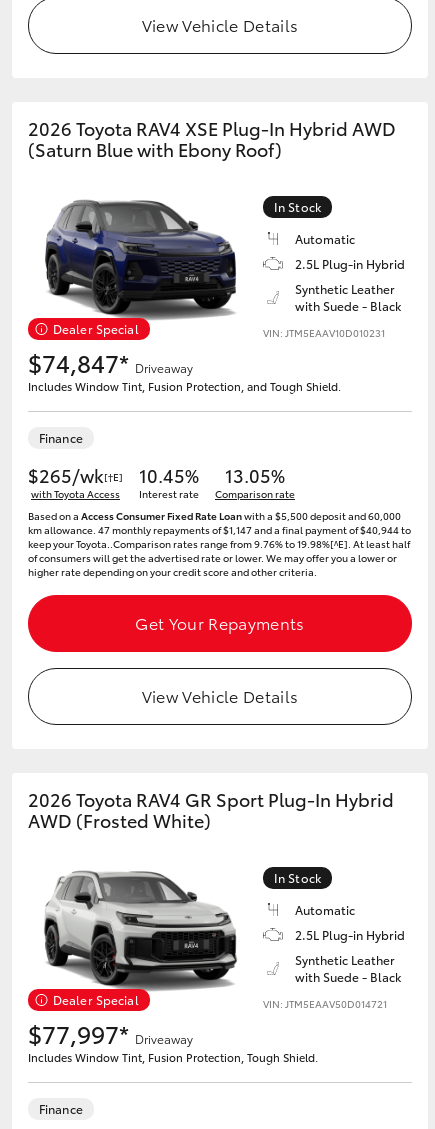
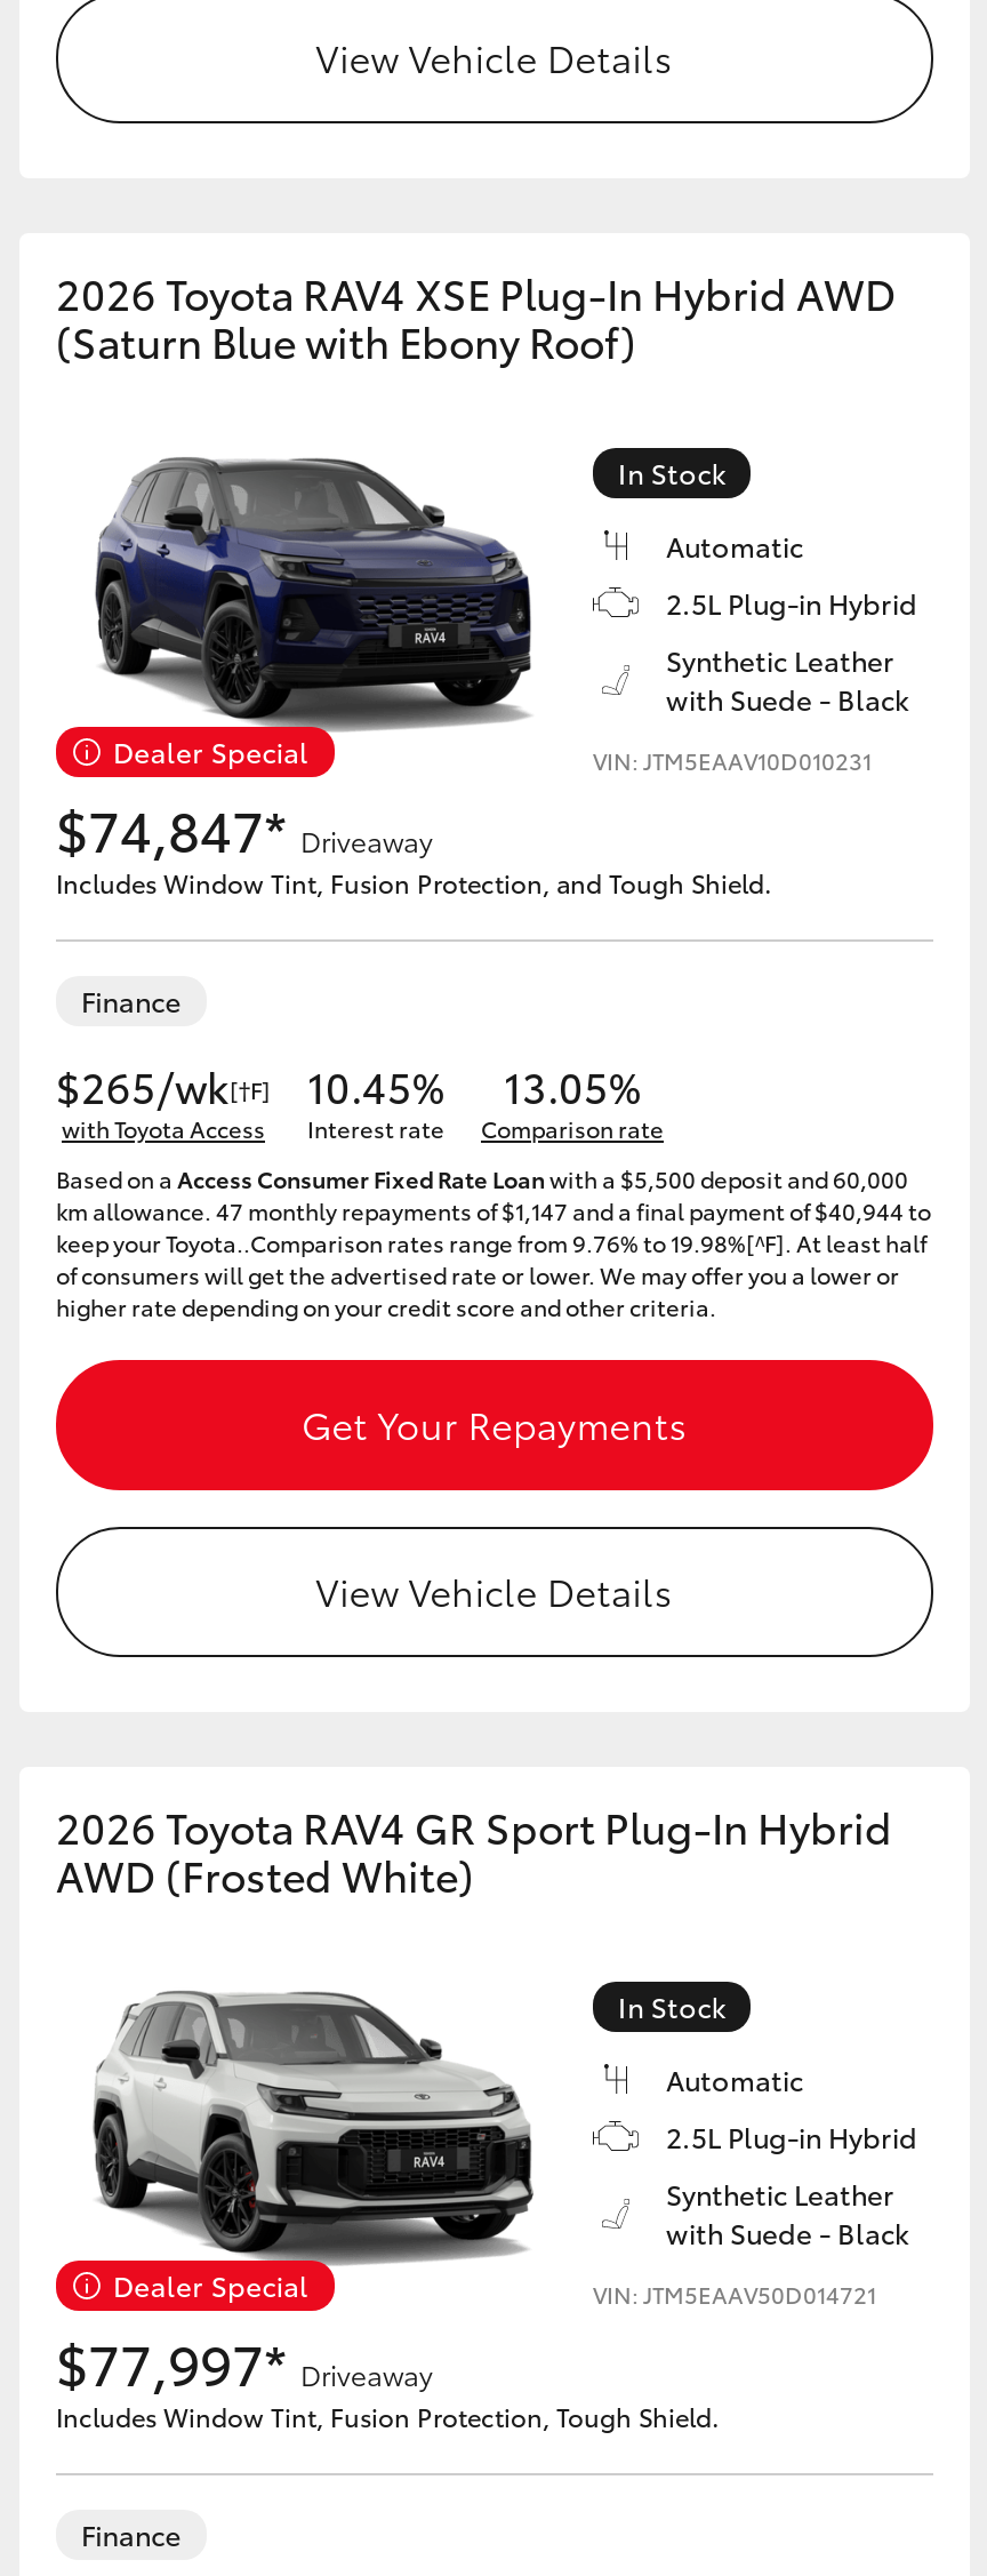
[28,462,285,488] $265/wk[†E] 10.45% 13.05% -> [56,1056,641,1115] $265/wk[†F] 10.45% 13.05%
[28,536,410,551] keep your Toyota..Comparison rates range from 9.76% to 19.98%[^E]. At least half -> [56,1225,926,1259] keep your Toyota..Comparison rates range from 9.76% to 19.98%[^F]. At least half

